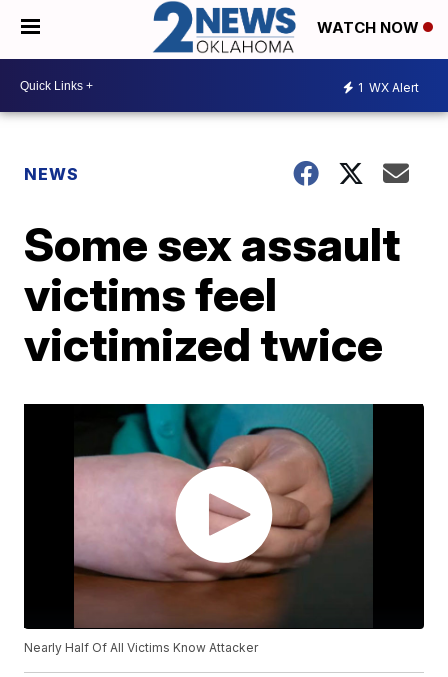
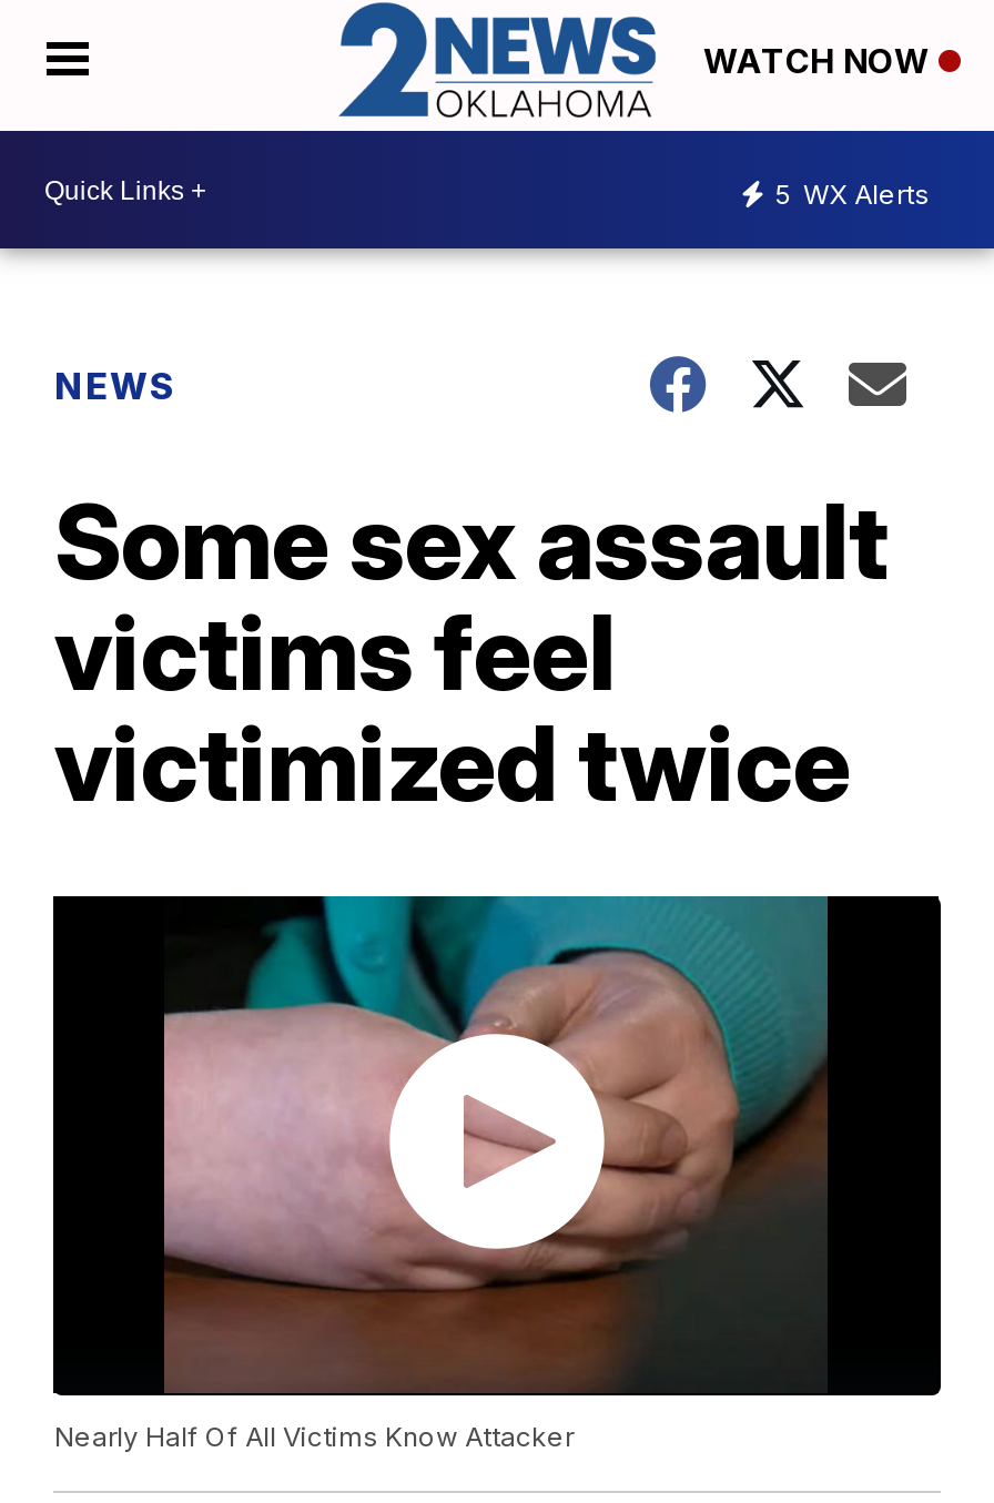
[358,80,419,95] 1 WX Alert -> [774,177,930,210] 5 WX Alerts

